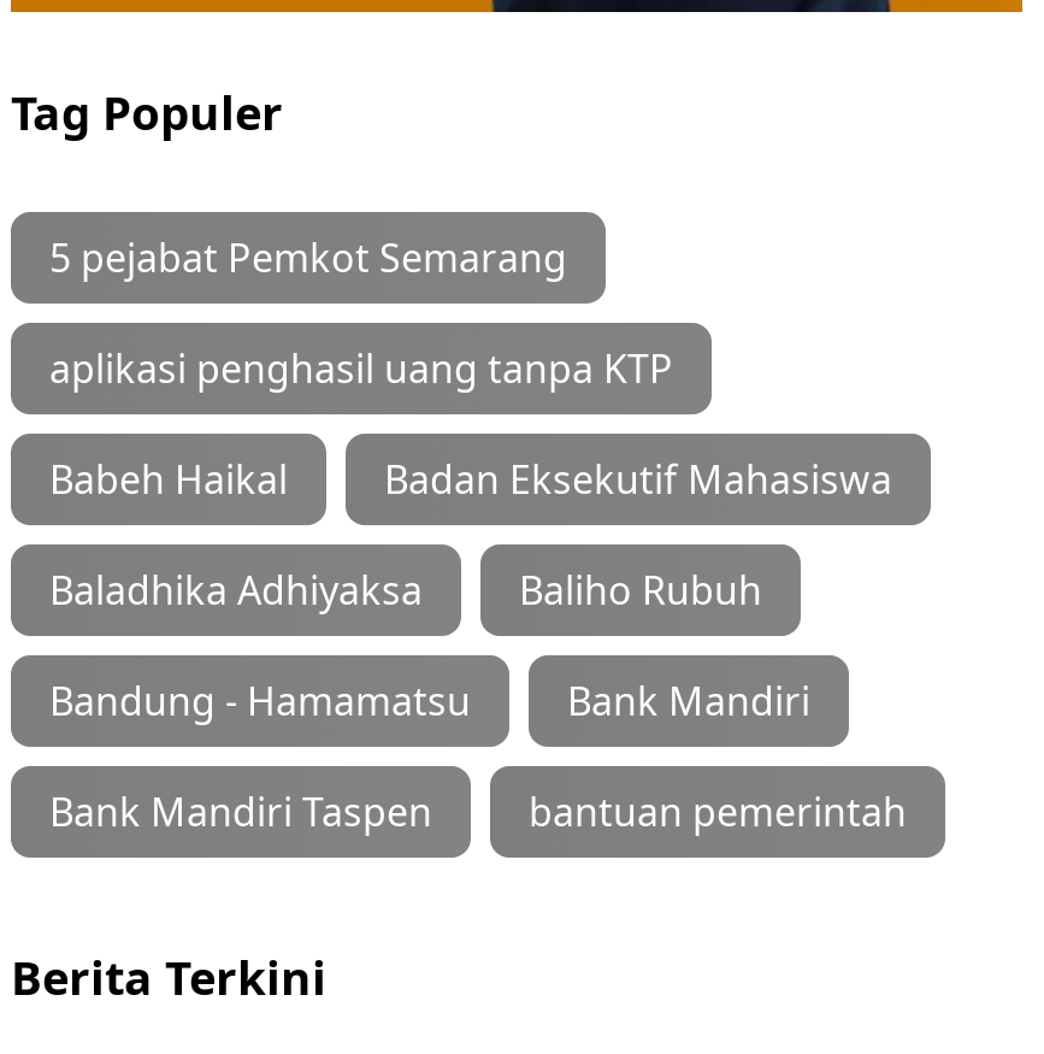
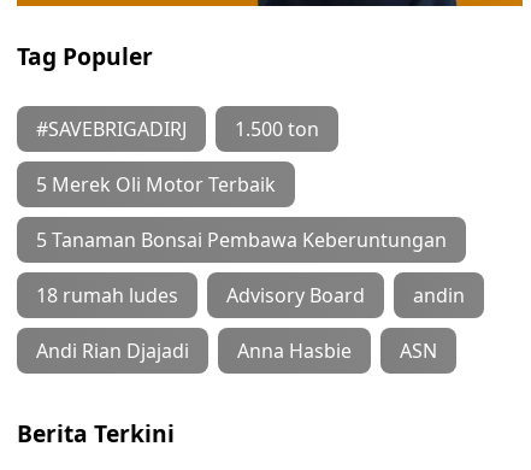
[49,232,907,839] 5 pejabat Pemkot Semarang | aplikasi penghasil uang tanpa KTP | Babeh Haikal | Badan Eksekutif Mahasiswa | Baladhika Adhiyaksa | Baliho Rubuh | Bandung - Hamamatsu | Bank Mandiri | Bank Mandiri Taspen | bantuan pemerintah -> [36,116,465,364] #SAVEBRIGADIRJ | 1.500 ton | 5 Merek Oli Motor Terbaik | 5 Tanaman Bonsai Pembawa Keberuntungan | 18 rumah ludes | Advisory Board | andin | Andi Rian Djajadi | Anna Hasbie | ASN

